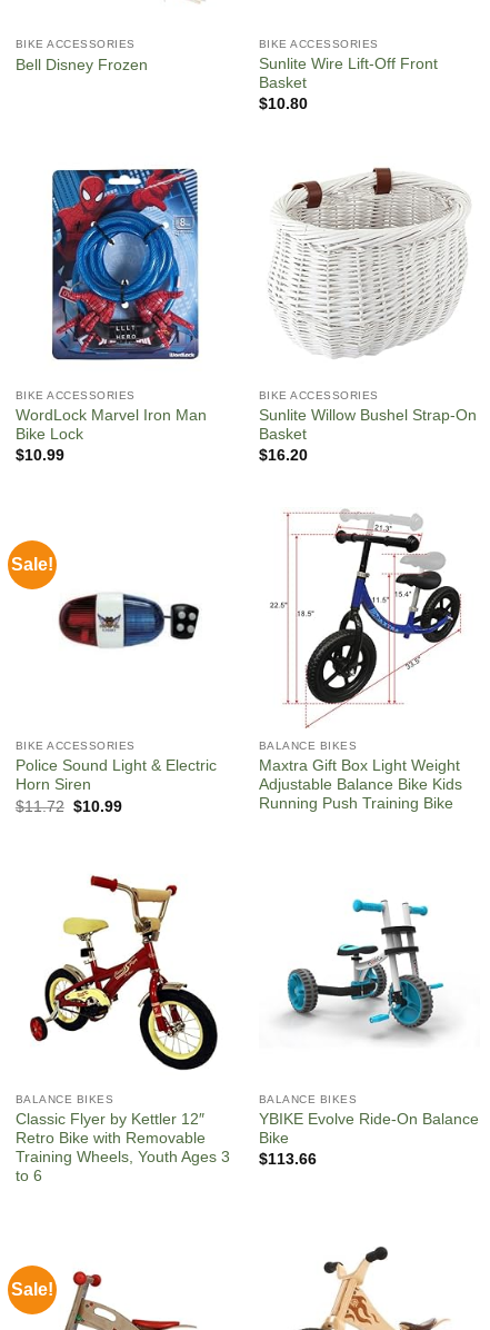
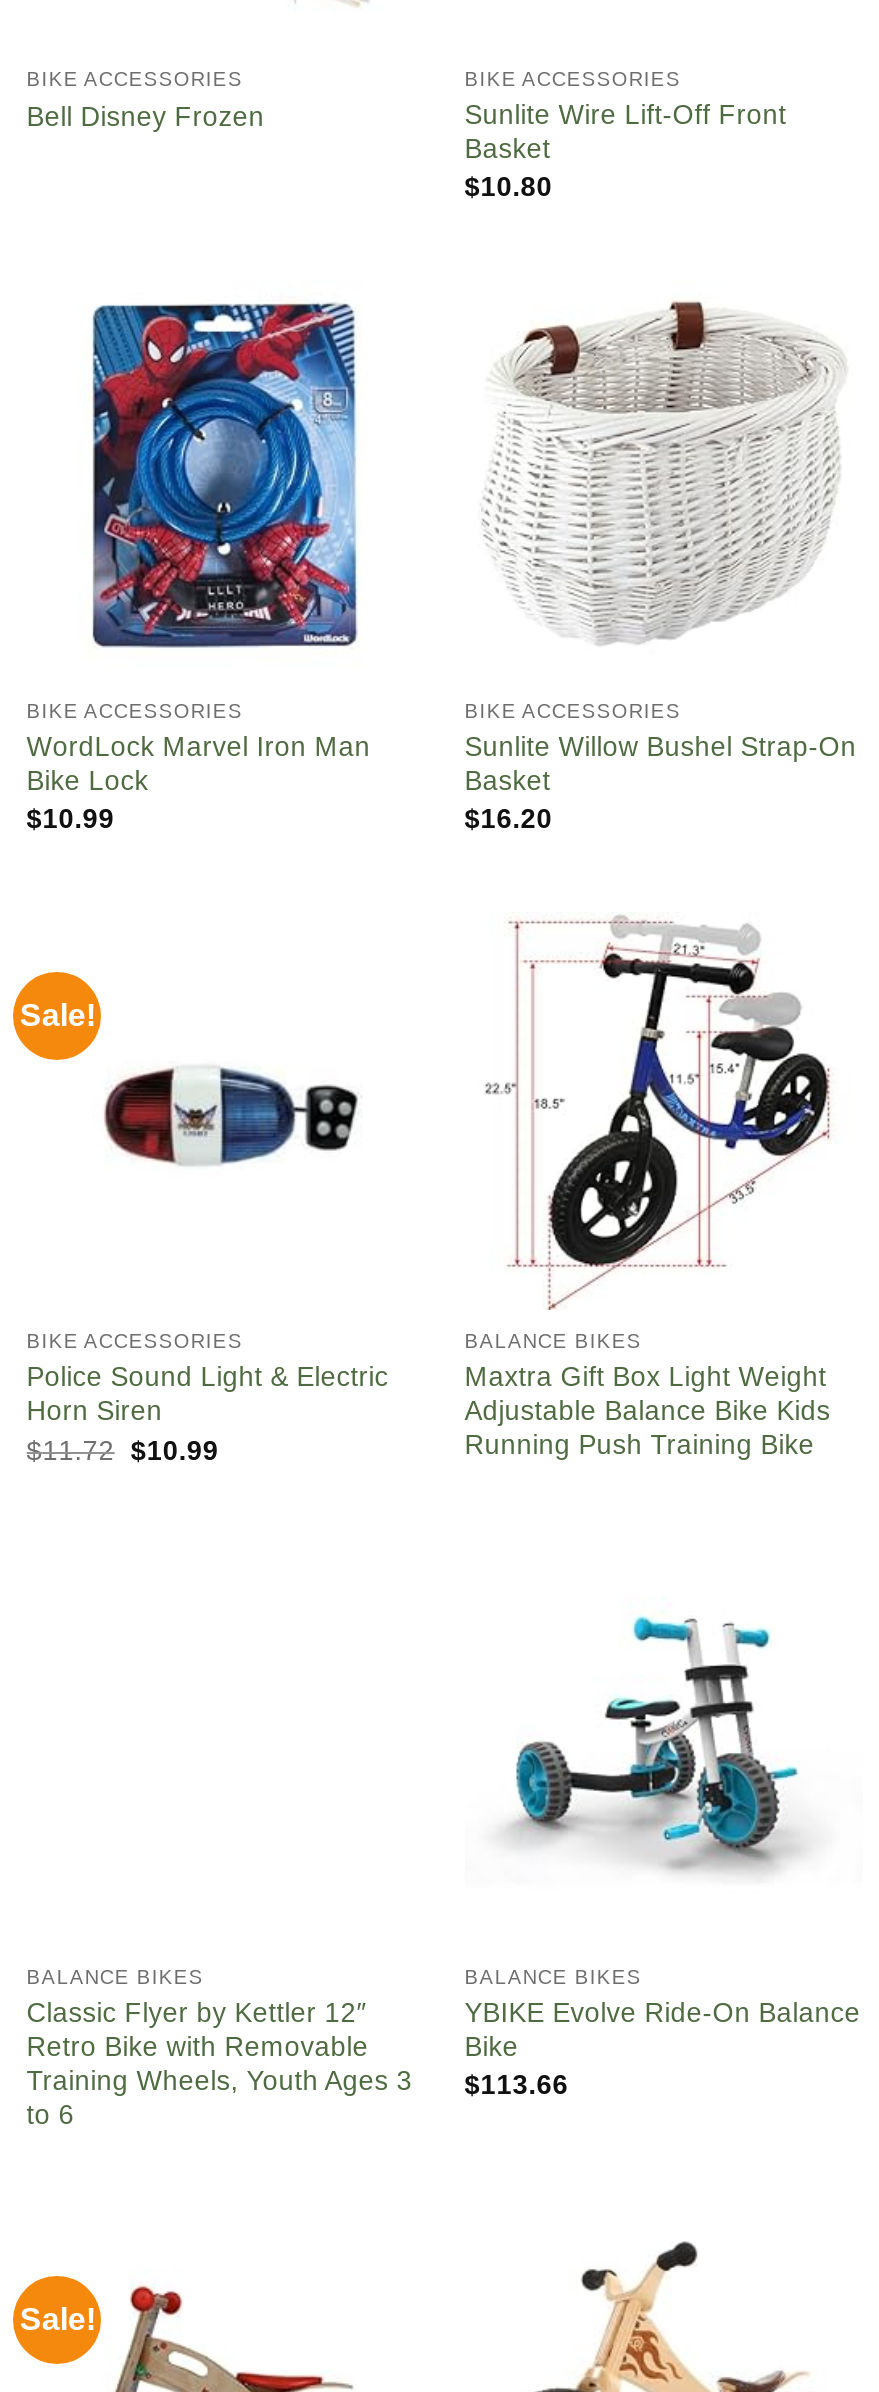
[29,874,219,1071] [image] -> none

